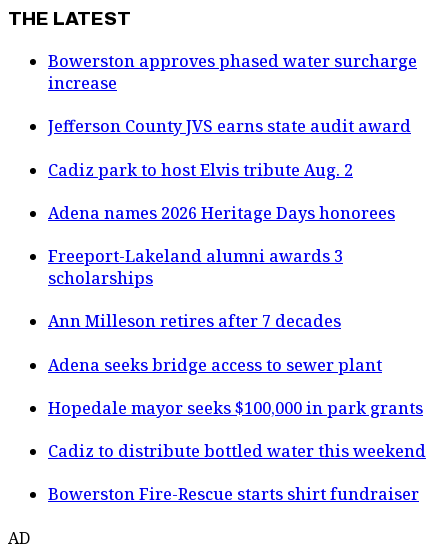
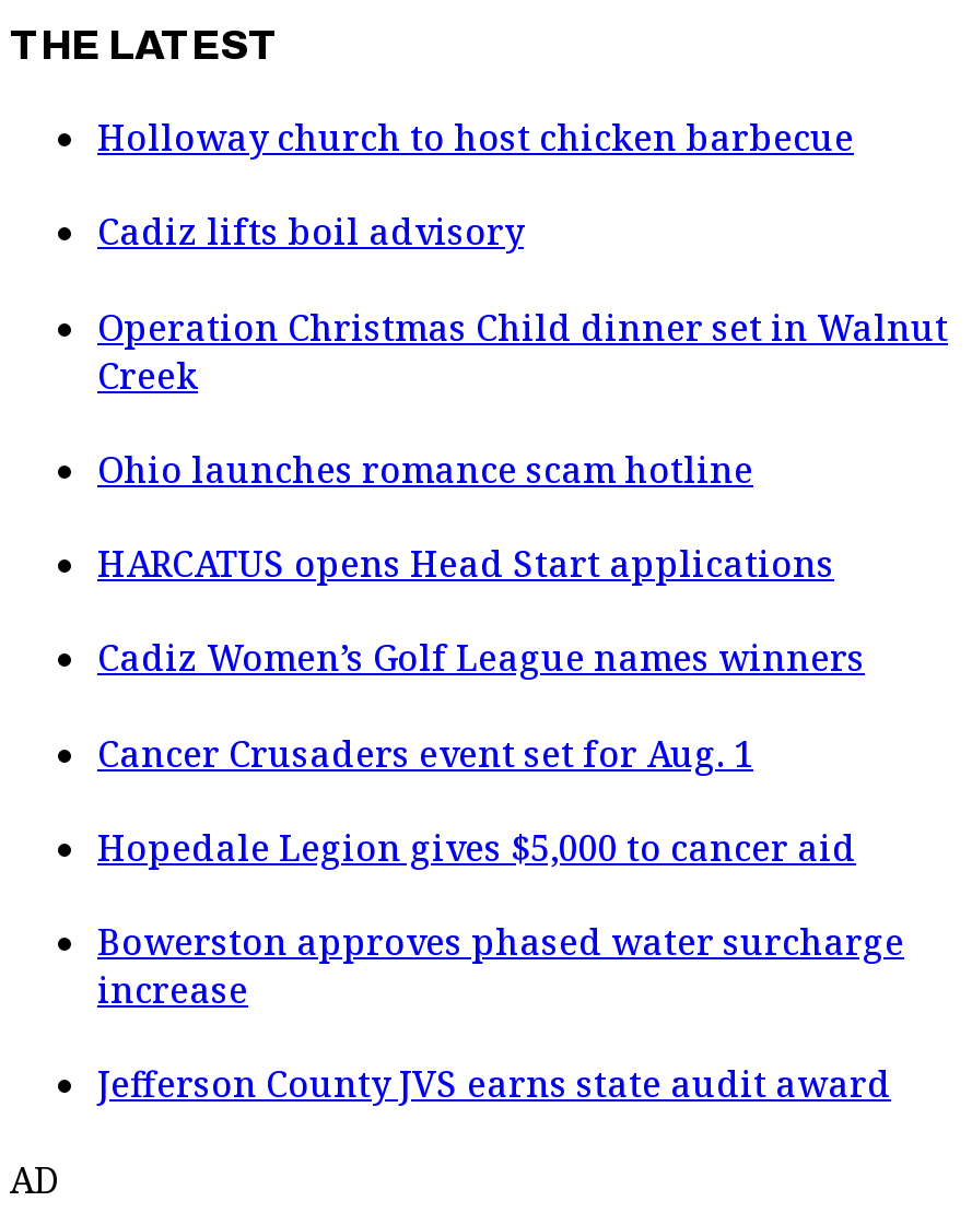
none -> [97,114,948,872] Holloway church to host chicken barbecue | Cadiz lifts boil advisory | Operation Christmas Child dinner set in Walnut | Creek | Ohio launches romance scam hotline | HARCATUS opens Head Start applications | Cadiz Women’s Golf League names winners | Cancer Crusaders event set for Aug. 1 | Hopedale Legion gives $5,000 to cancer aid
moved [48,50,417,137] -> [97,918,904,1109]: Bowerston approves phased water surcharge | increase | Jefferson County JVS earns state audit award
[48,159,426,505] Cadiz park to host Elvis tribute Aug. 2 | Adena names 2026 Heritage Days honorees | Freeport-Lakeland alumni awards 3 | scholarships | Ann Milleson retires after 7 decades | Adena seeks bridge access to sewer plant | Hopedale mayor seeks $100,000 in park grants | Cadiz to distribute bottled water this weekend | Bowerston Fire-Rescue starts shirt fundraiser -> none

